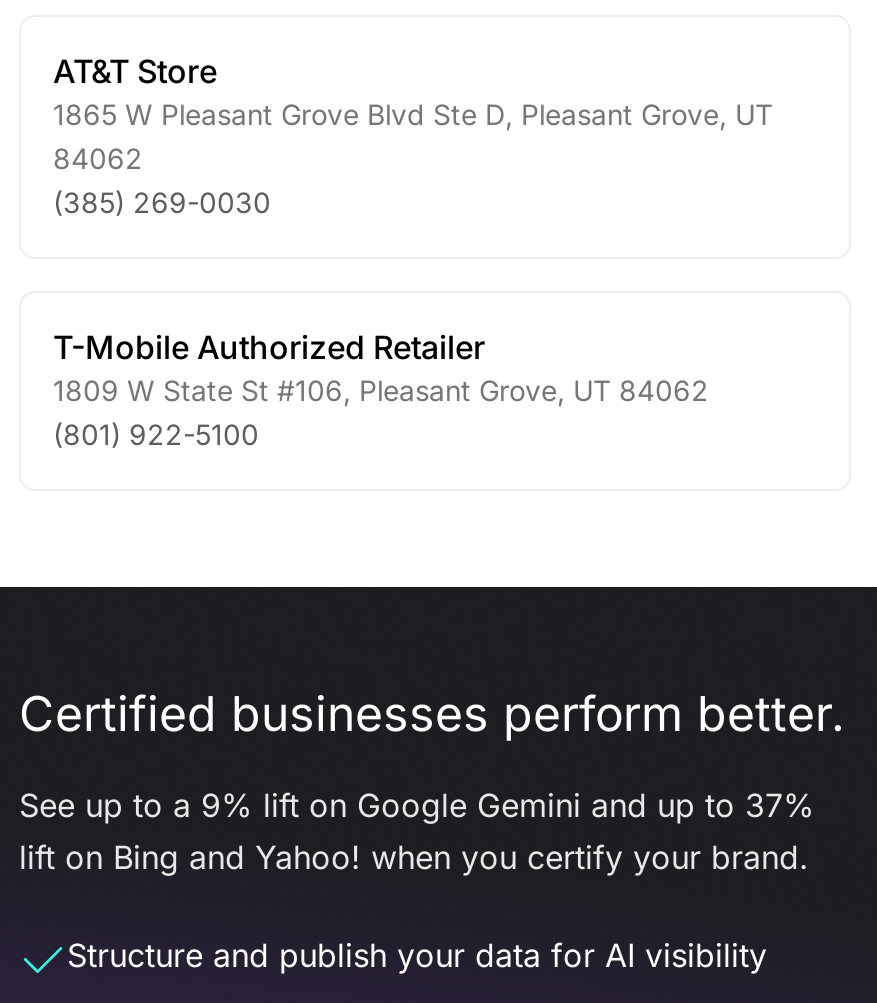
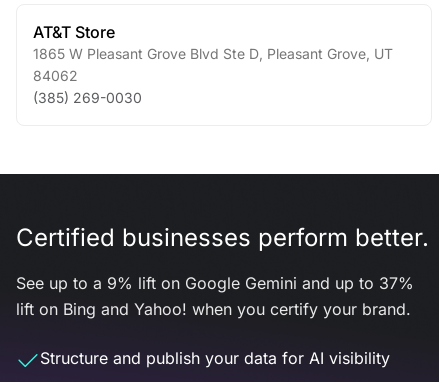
[53,327,709,451] T-Mobile Authorized Retailer | 1809 W State St #106, Pleasant Grove, UT 84062 | (801) 922-5100 -> none

